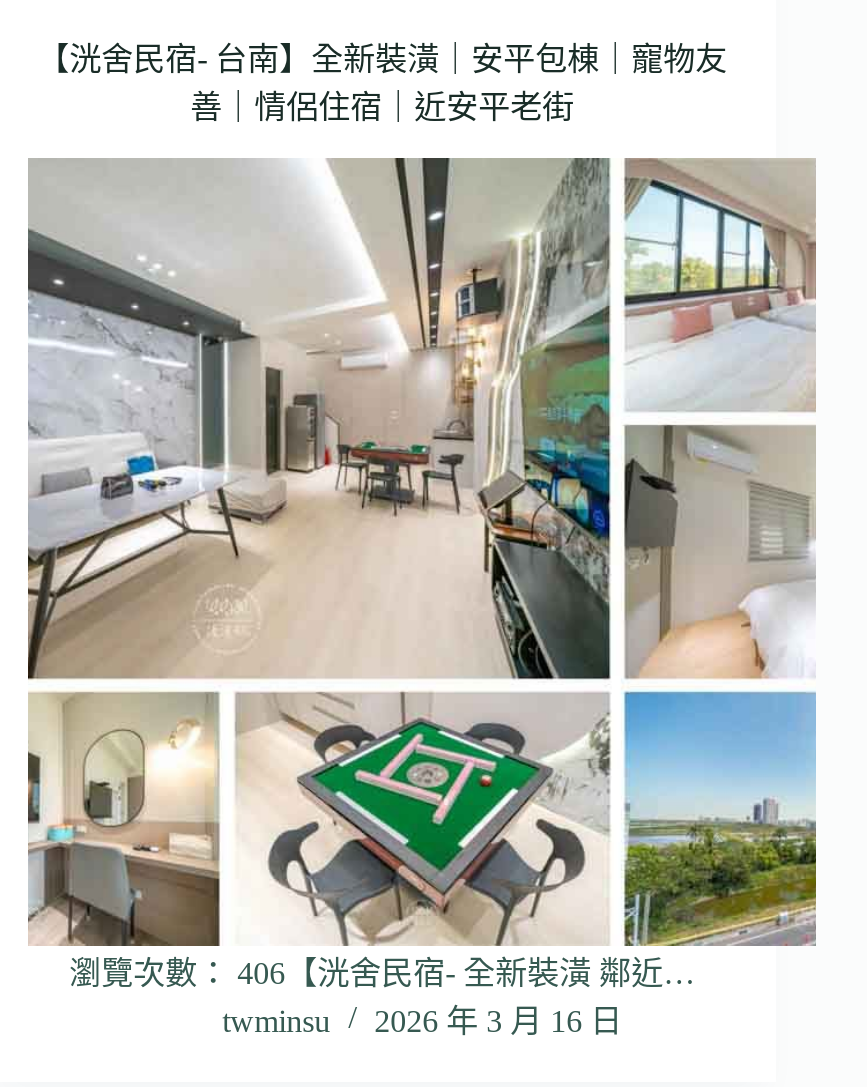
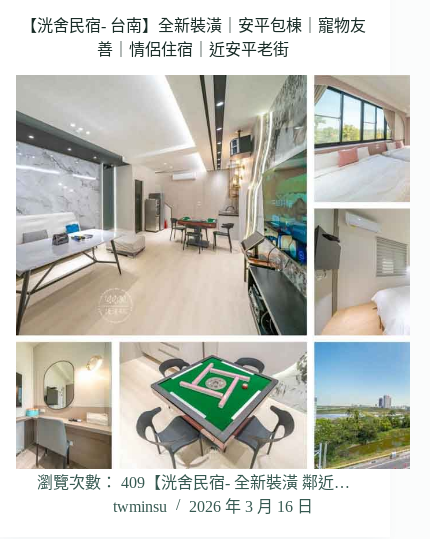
[69,956,695,990] 瀏覽次數： 406【洸舍民宿- 全新裝潢 鄰近… -> [37,474,350,491] 瀏覽次數： 409【洸舍民宿- 全新裝潢 鄰近…

